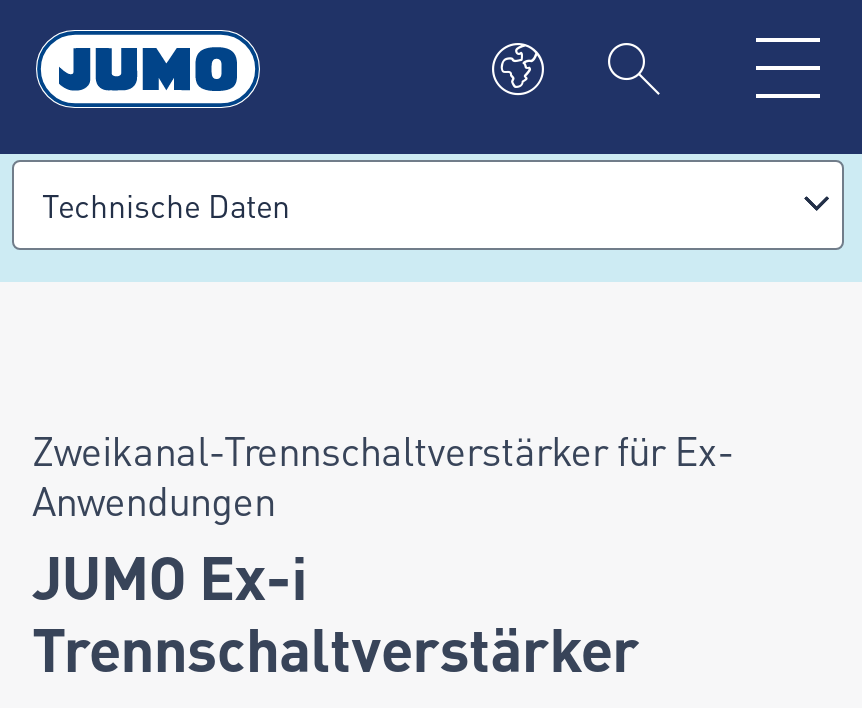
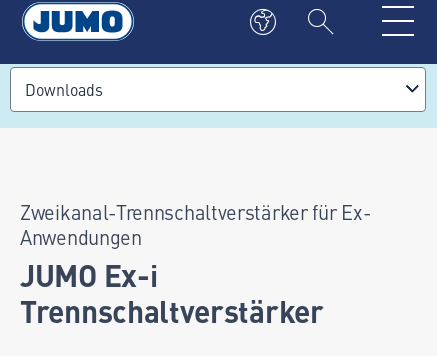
[42,182,290,226] Technische Daten -> [25,78,103,100] Downloads

